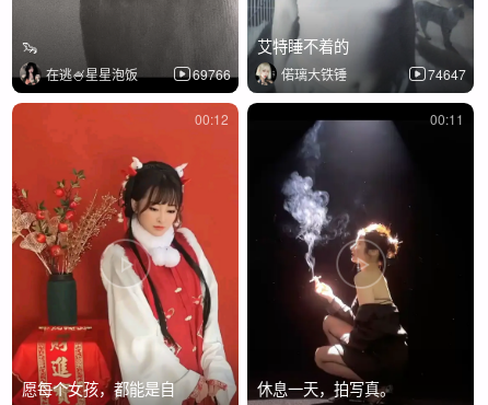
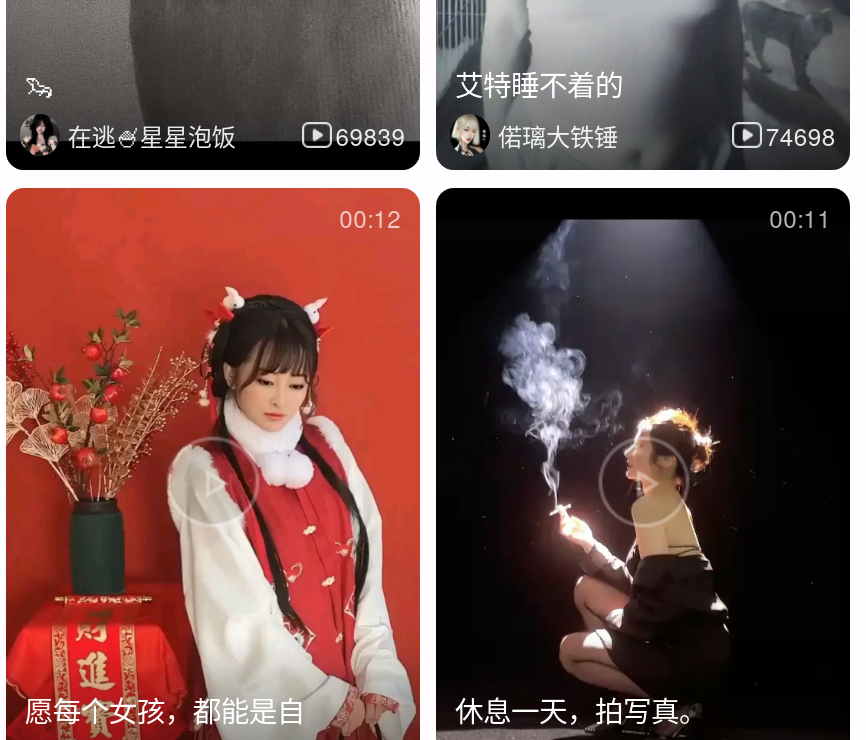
[192,64,231,83] 69766 -> [336,117,406,151] 69839
[428,64,466,83] 74647 -> [766,117,836,151] 74698

